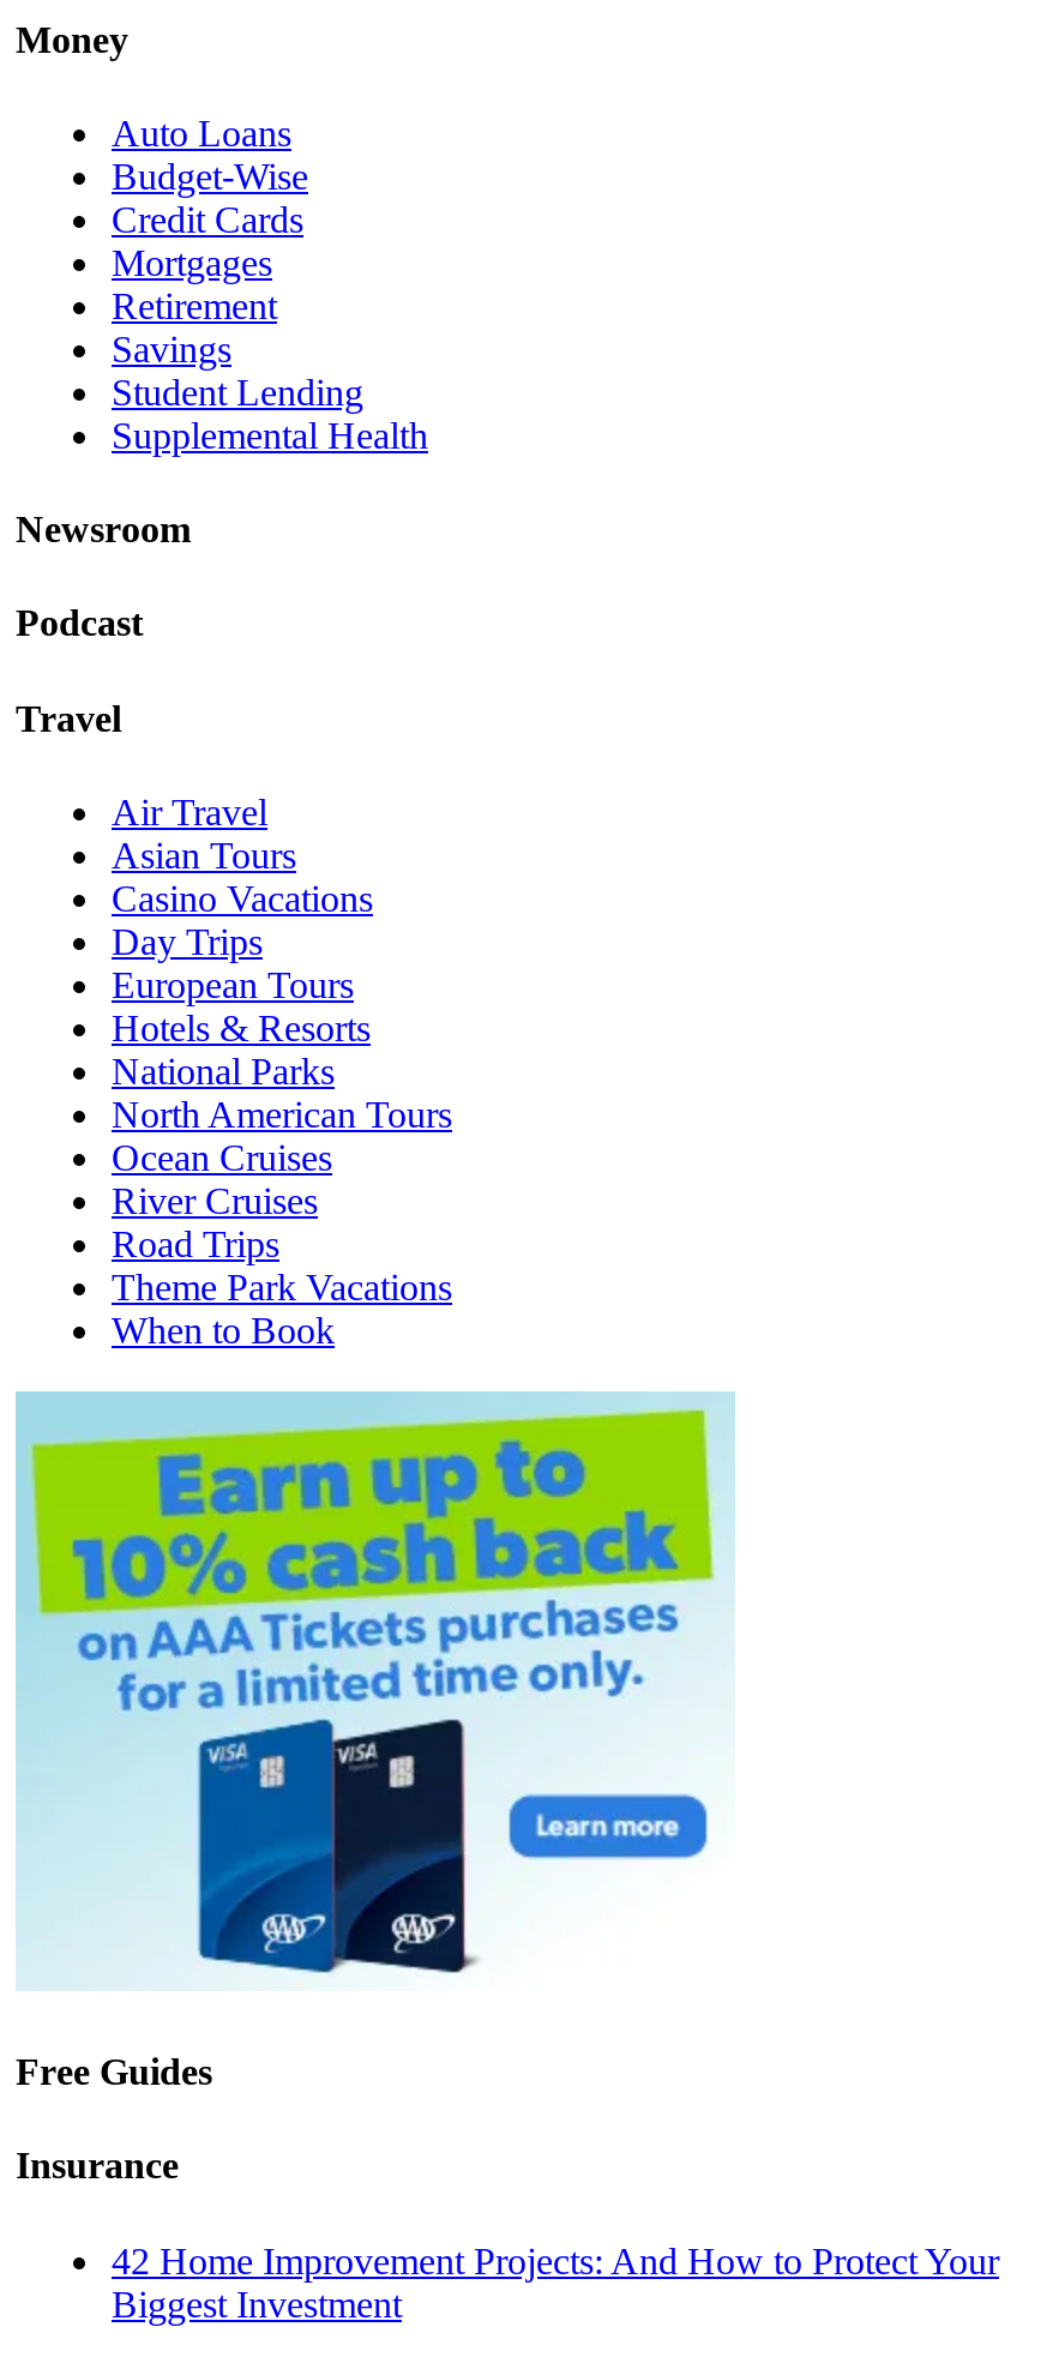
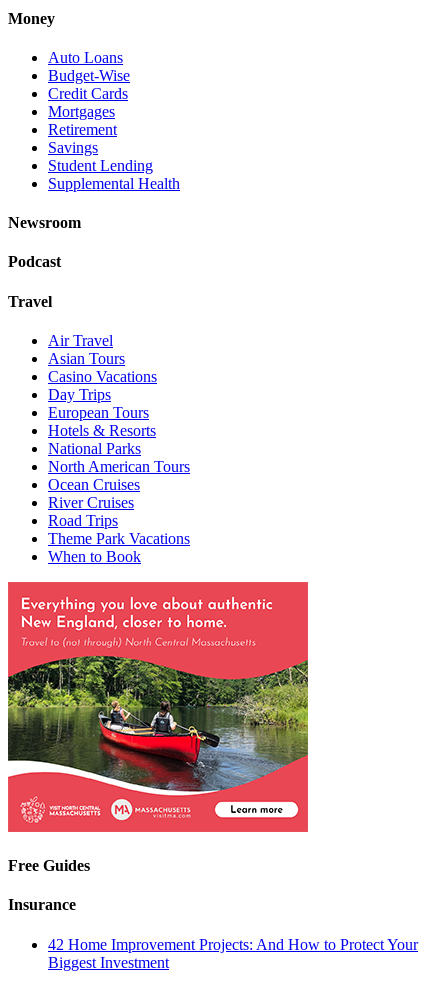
[16,1391,735,1991] [image] -> [7,581,309,833] [image]

